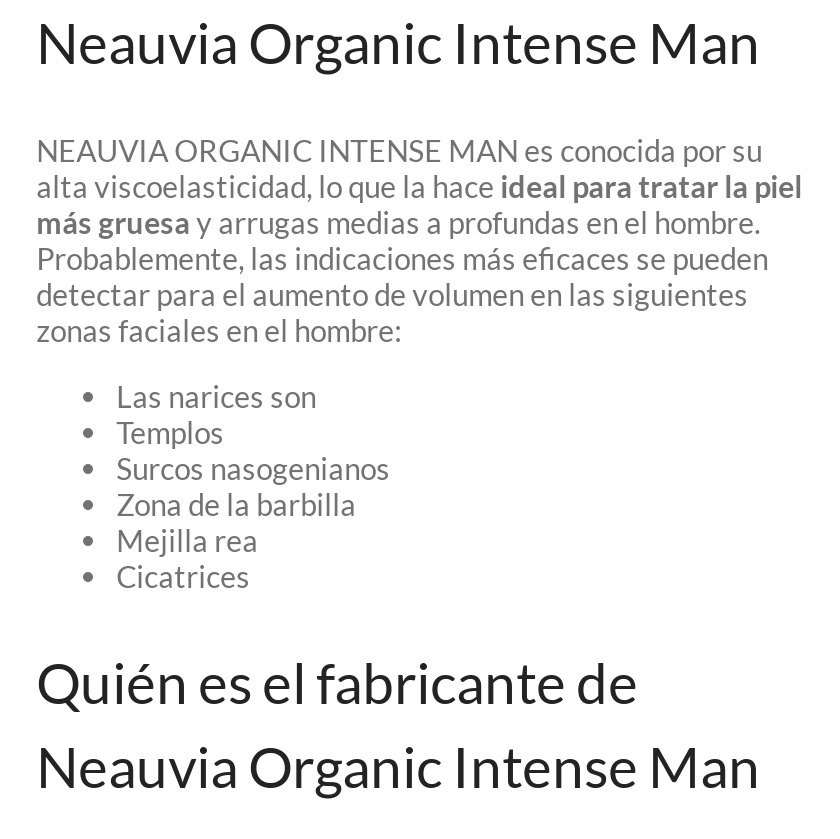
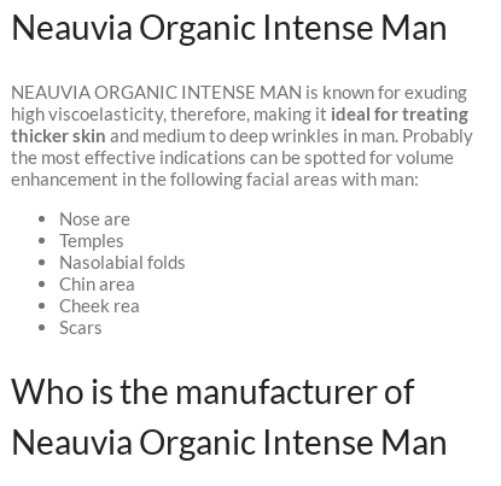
[36,131,802,347] NEAUVIA ORGANIC INTENSE MAN es conocida por su | alta viscoelasticidad, lo que la hace ideal para tratar la piel | más gruesa y arrugas medias a profundas en el hombre. | Probablemente, las indicaciones más eficaces se pueden | detectar para el aumento de volumen en las siguientes | zonas faciales en el hombre: -> [10,80,473,189] NEAUVIA ORGANIC INTENSE MAN is known for exuding | high viscoelasticity, therefore, making it ideal for treating | thicker skin and medium to deep wrinkles in man. Probably | the most effective indications can be spotted for volume | enhancement in the following facial areas with man:
[116,377,390,593] Las narices son | Templos | Surcos nasogenianos | Zona de la barbilla | Mejilla rea | Cicatrices -> [59,207,185,337] Nose are | Temples | Nasolabial folds | Chin area | Cheek rea | Scars
[36,648,638,716] Quién es el fabricante de -> [10,370,414,411] Who is the manufacturer of

